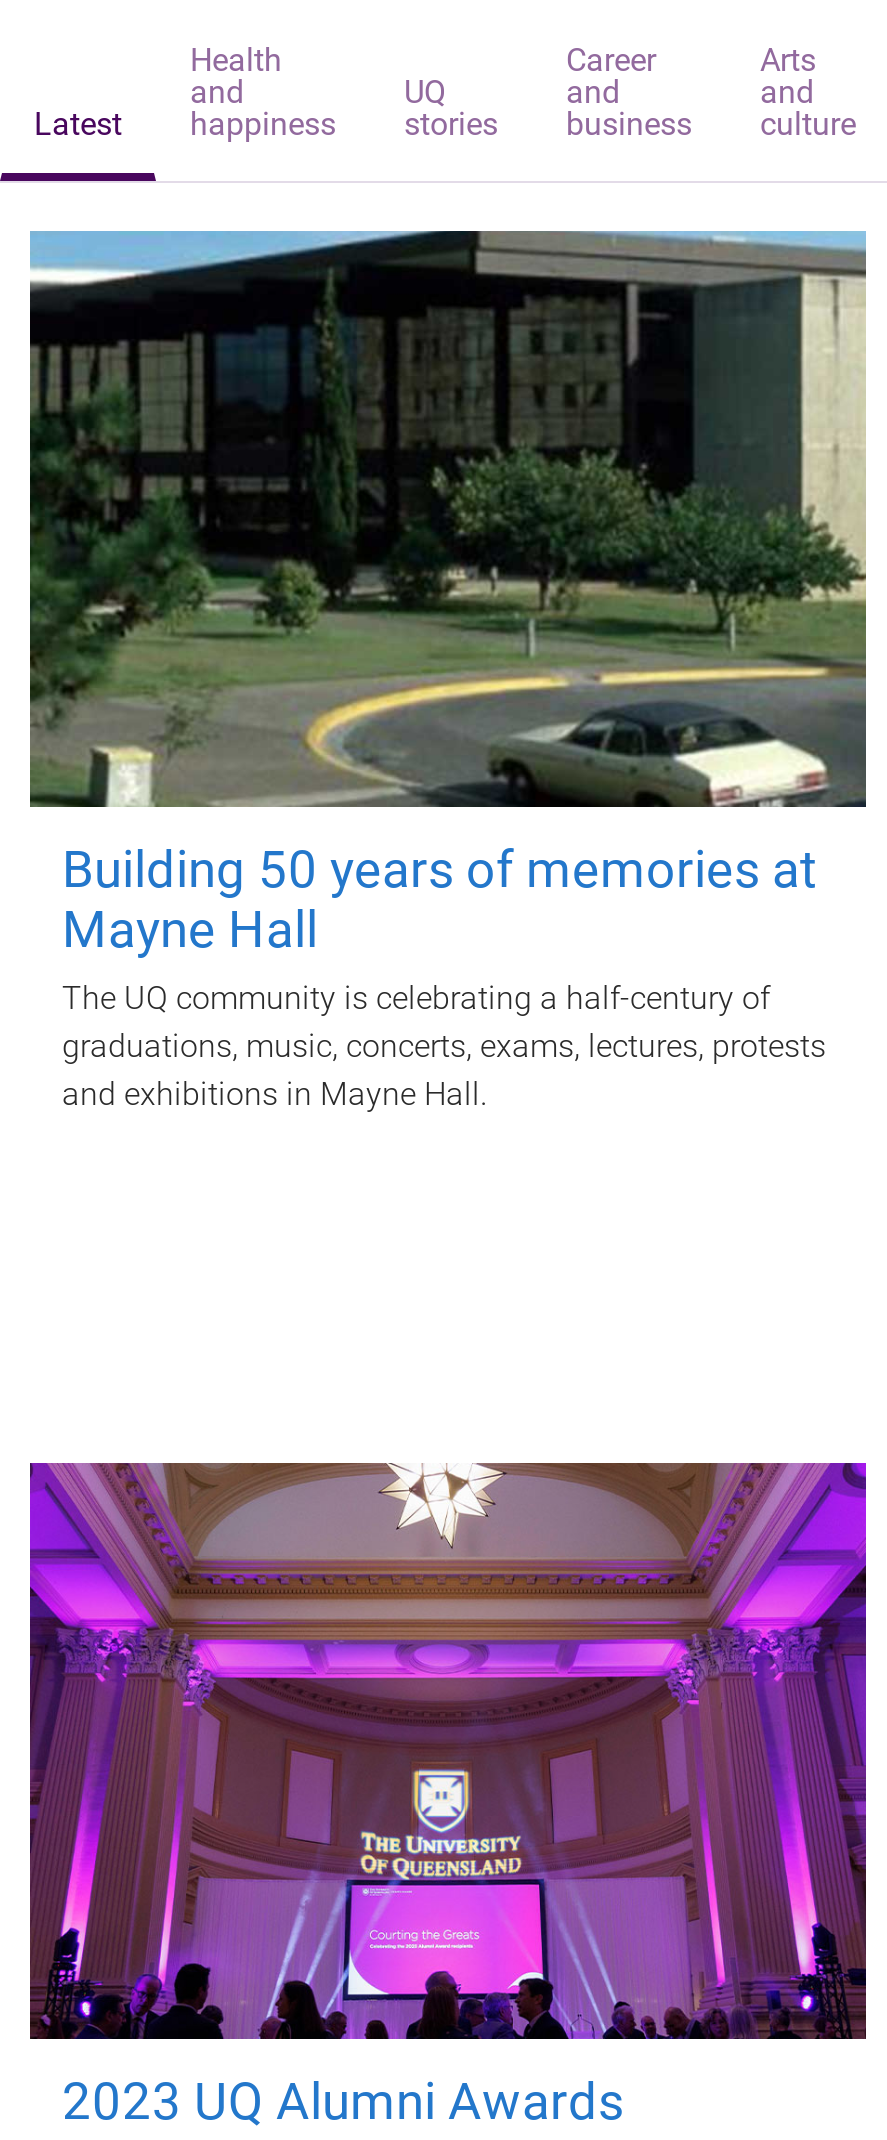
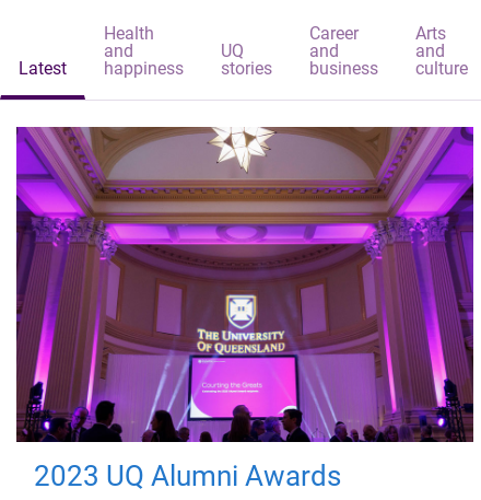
[28,229,868,1113] [image] | Building 50 years of memories at | Mayne Hall | The UQ community is celebrating a half-century of | graduations, music, concerts, exams, lectures, protests | and exhibitions in Mayne Hall. -> none

